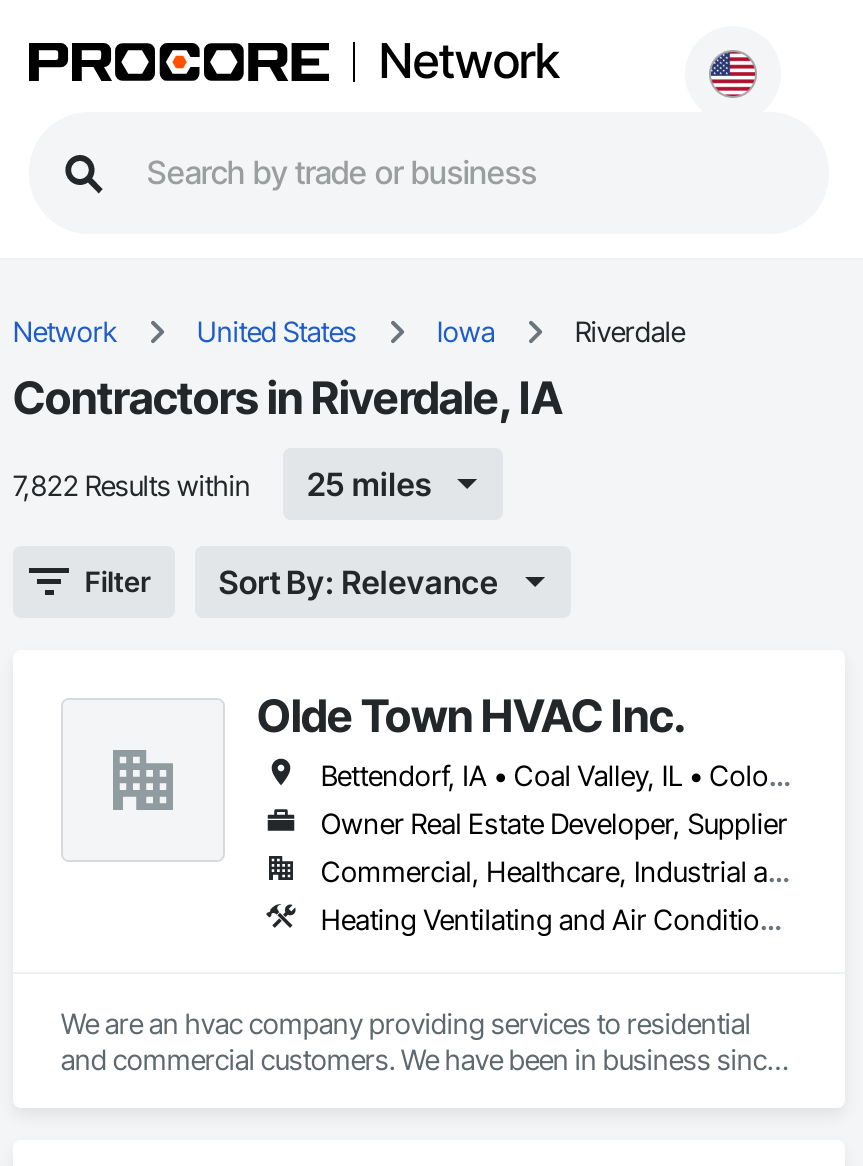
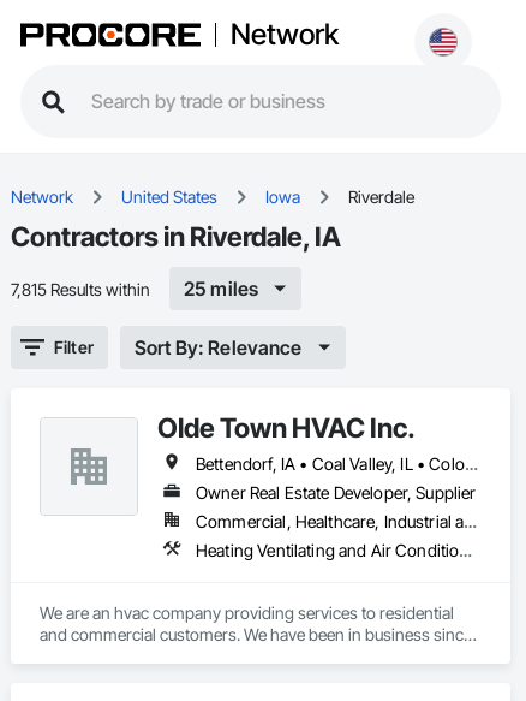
[13,467,251,501] 7,822 Results within -> [11,278,150,299] 7,815 Results within

